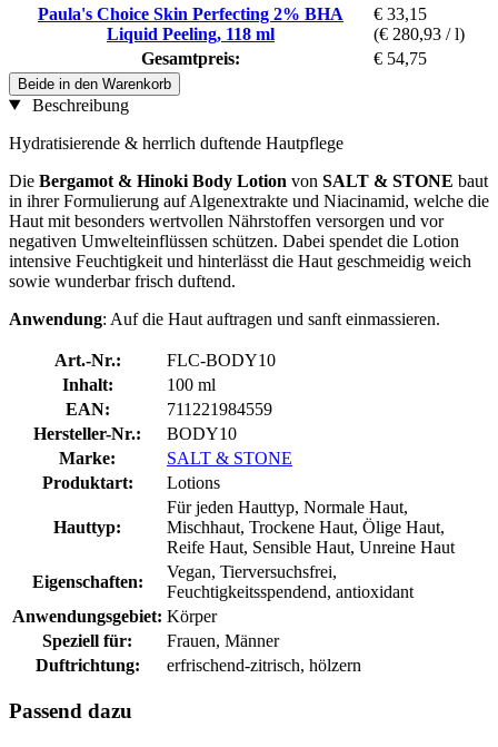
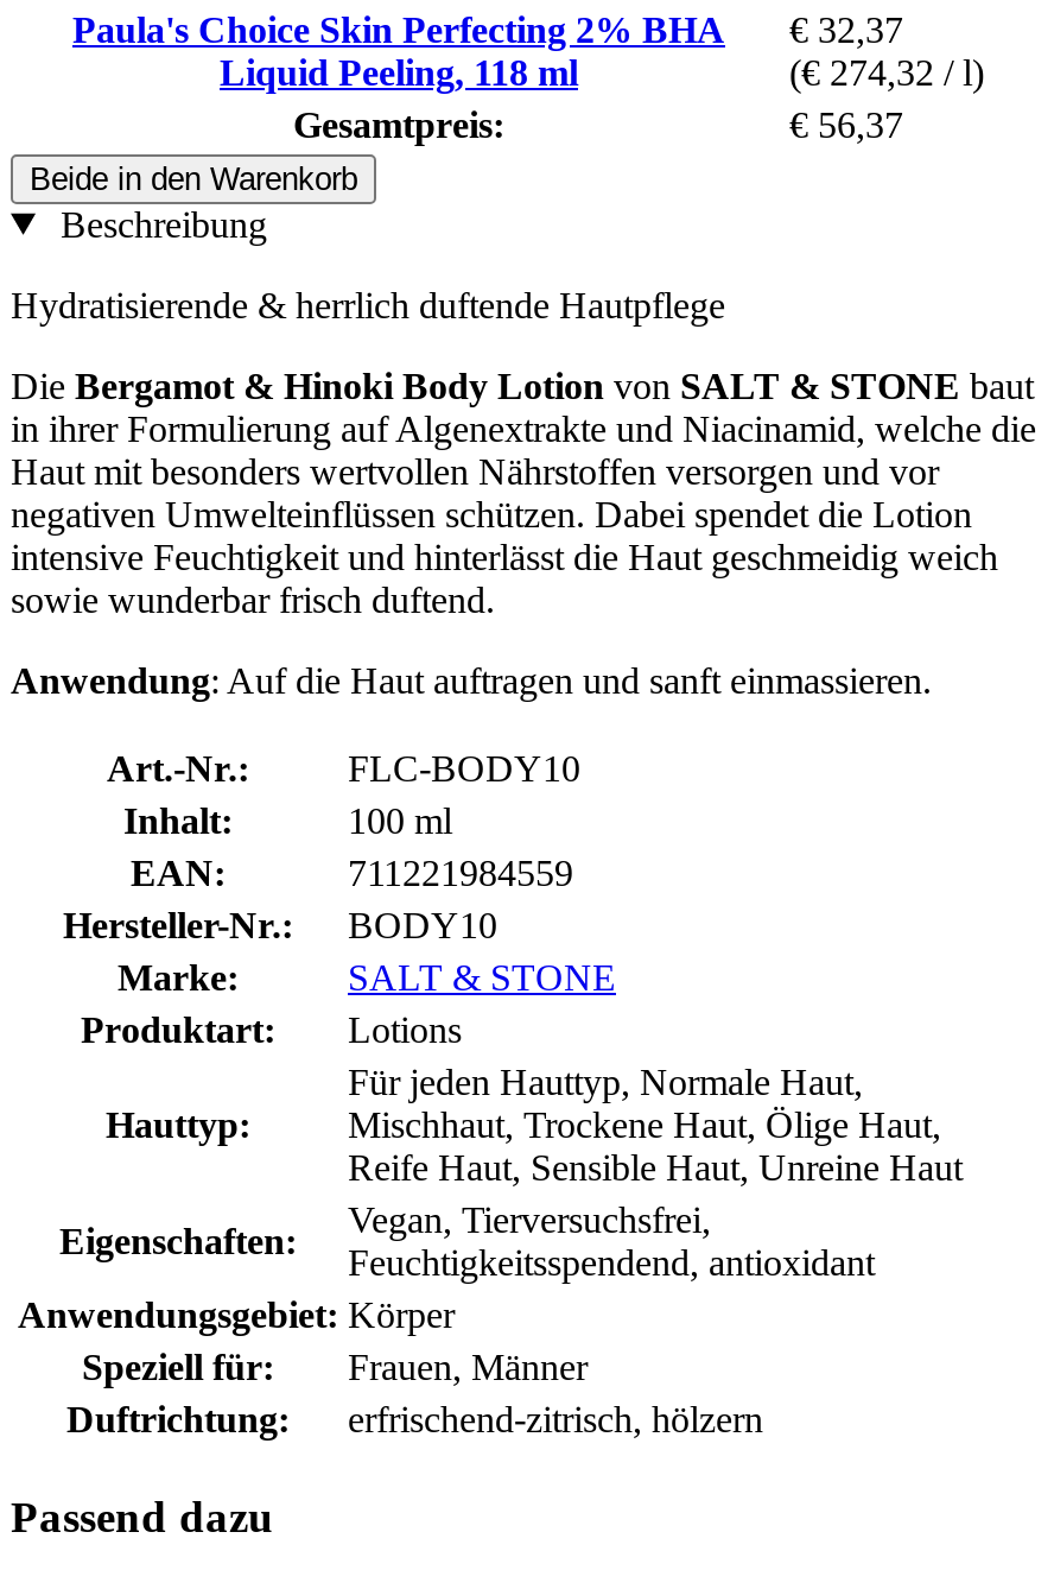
[38,4,427,23] Paula's Choice Skin Perfecting 2% BHA € 33,15 -> [72,9,903,49] Paula's Choice Skin Perfecting 2% BHA € 32,37
[373,24,465,43] (€ 280,93 / l) -> [789,52,984,92] (€ 274,32 / l)
[373,49,427,68] € 54,75 -> [789,104,903,144] € 56,37

